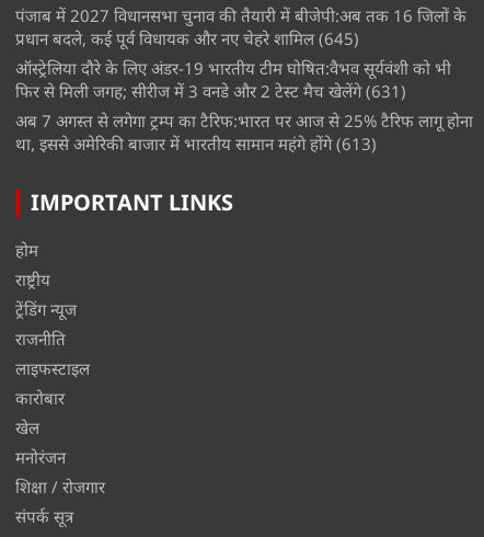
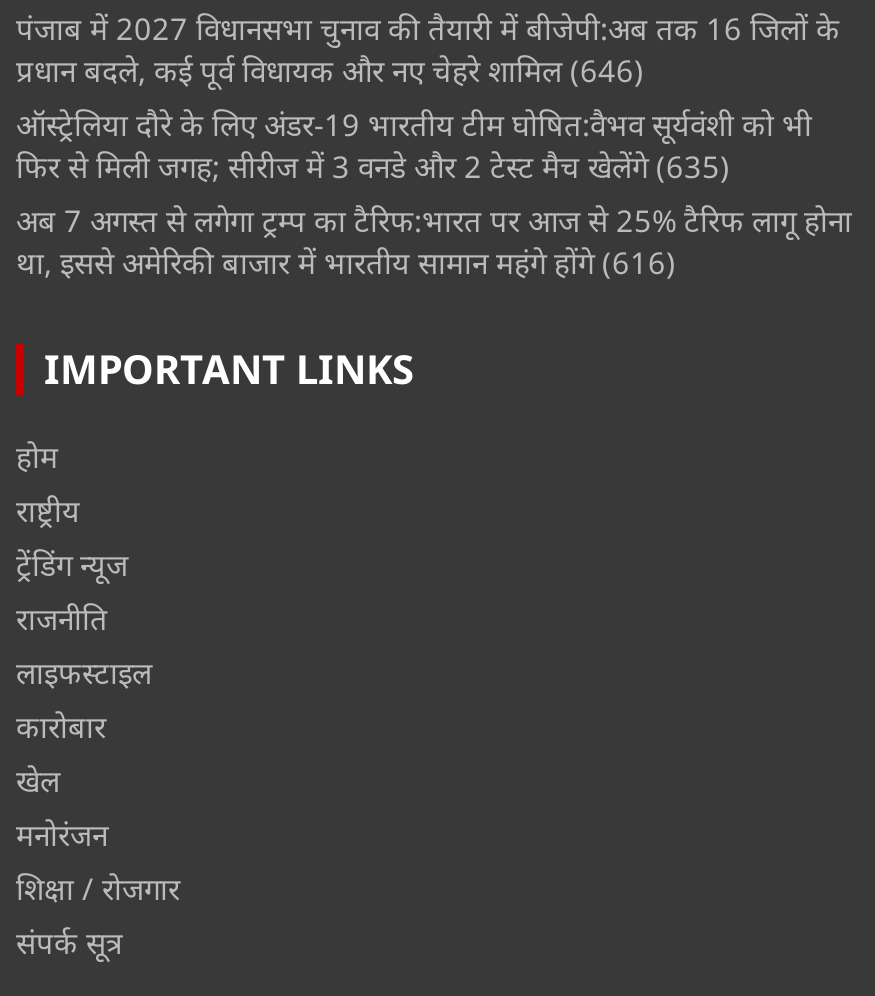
[15,28,359,50] प्रधान बदले, कई पूर्व विधायक और नए चेहरे शामिल (645) -> [16,51,644,91] प्रधान बदले, कई पूर्व विधायक और नए चेहरे शामिल (646)
[15,80,406,102] फिर से मिली जगह; सीरीज में 3 वनडे और 2 टेस्ट मैच खेलेंगे (631) -> [16,147,730,187] फिर से मिली जगह; सीरीज में 3 वनडे और 2 टेस्ट मैच खेलेंगे (635)
[15,133,377,155] था, इससे अमेरिकी बाजार में भारतीय सामान महंगे होंगे (613) -> [16,243,676,283] था, इससे अमेरिकी बाजार में भारतीय सामान महंगे होंगे (616)

